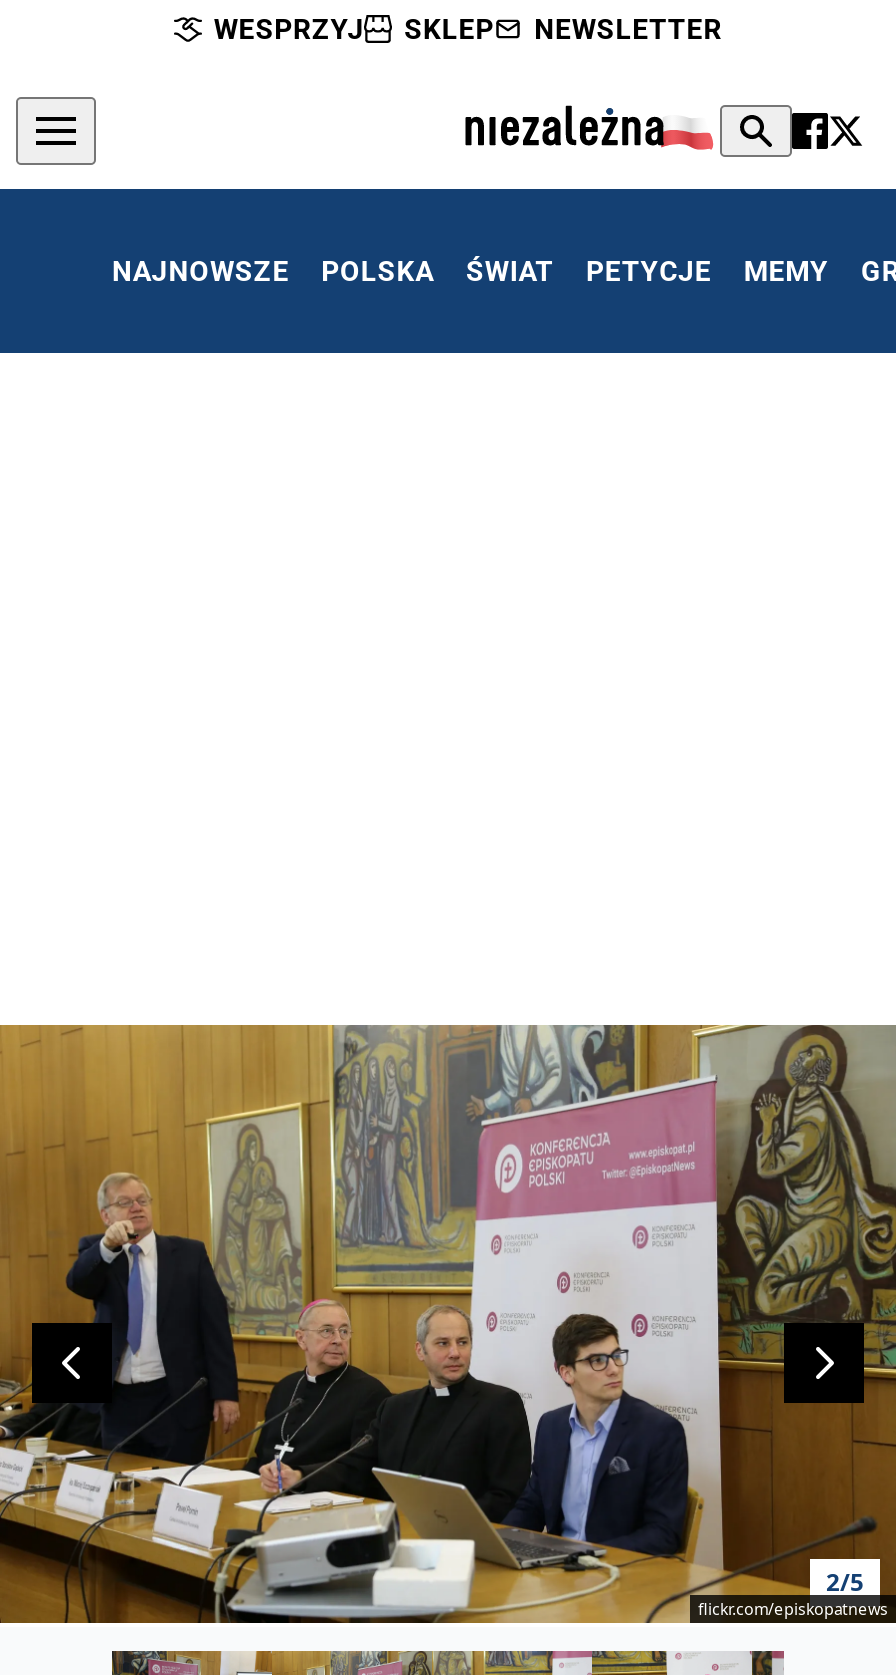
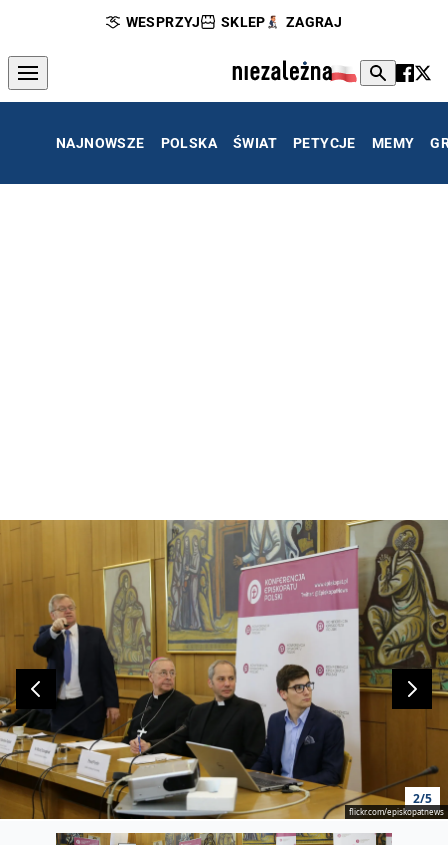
[534,13,722,45] NEWSLETTER -> [286,14,342,30] ZAGRAJ

